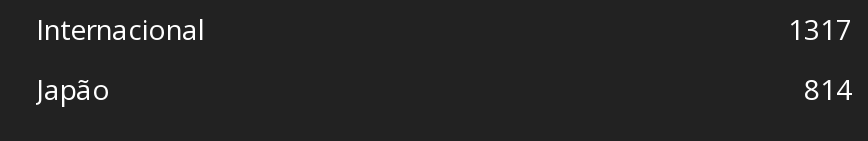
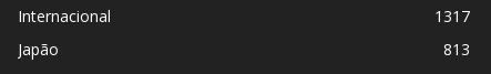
[804,71,852,109] 814 -> [443,39,470,60] 813

